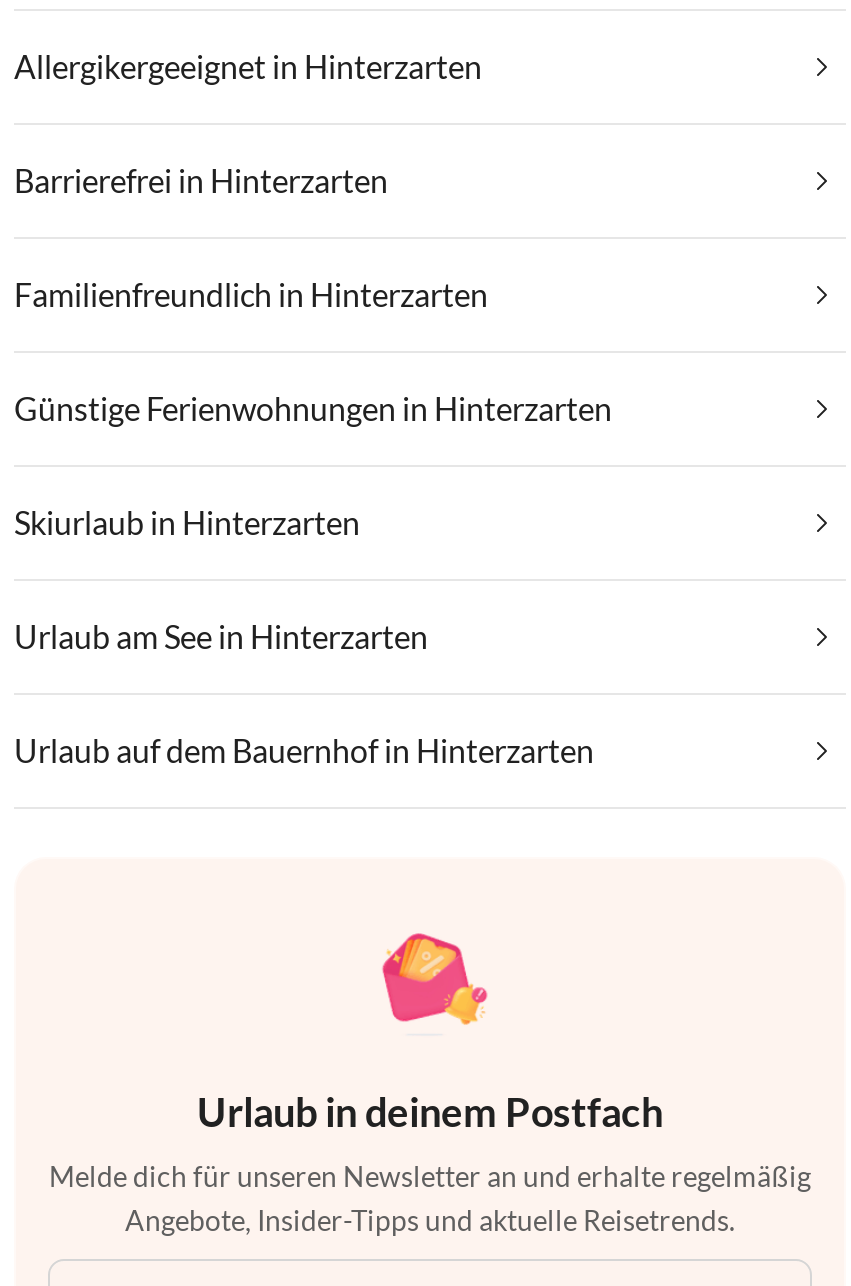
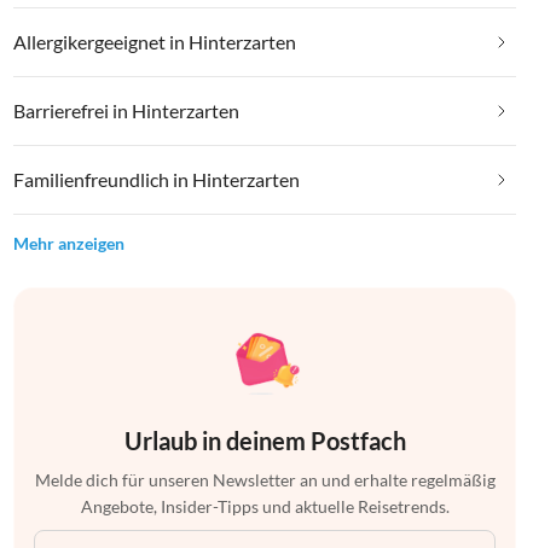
[14,390,612,770] Günstige Ferienwohnungen in Hinterzarten | Skiurlaub in Hinterzarten | Urlaub am See in Hinterzarten | Urlaub auf dem Bauernhof in Hinterzarten -> [13,233,124,254] Mehr anzeigen

